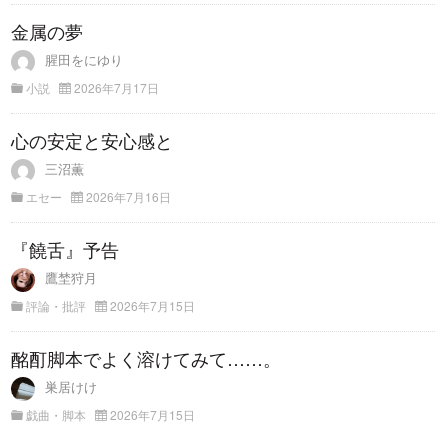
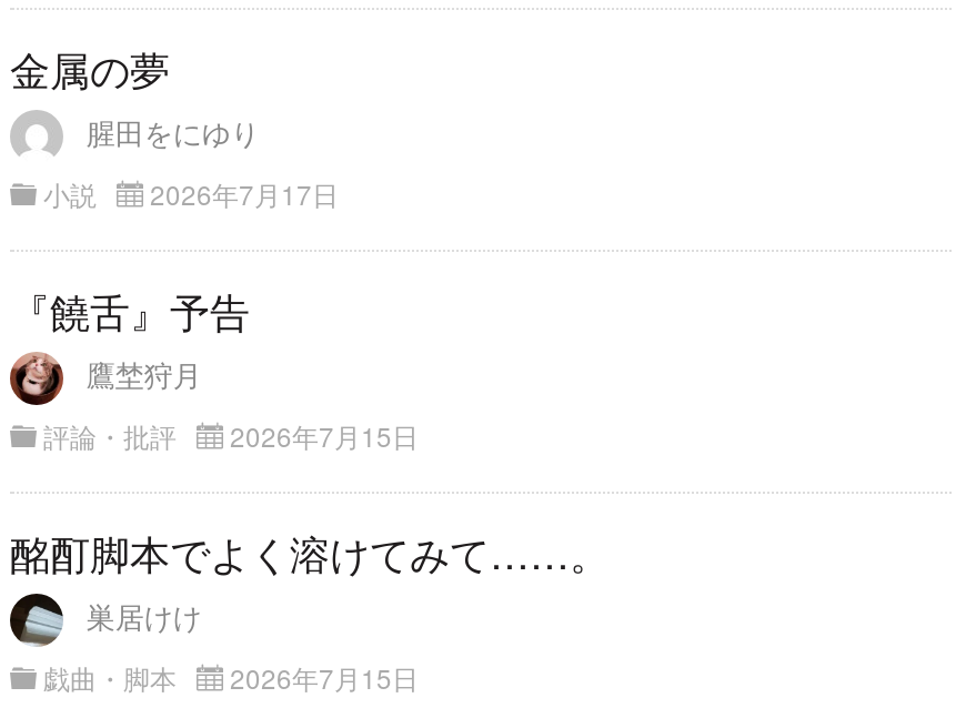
[11,127,173,205] 心の安定と安心感と | 三沼薫 | エセー | 2026年7月16日 -> none

